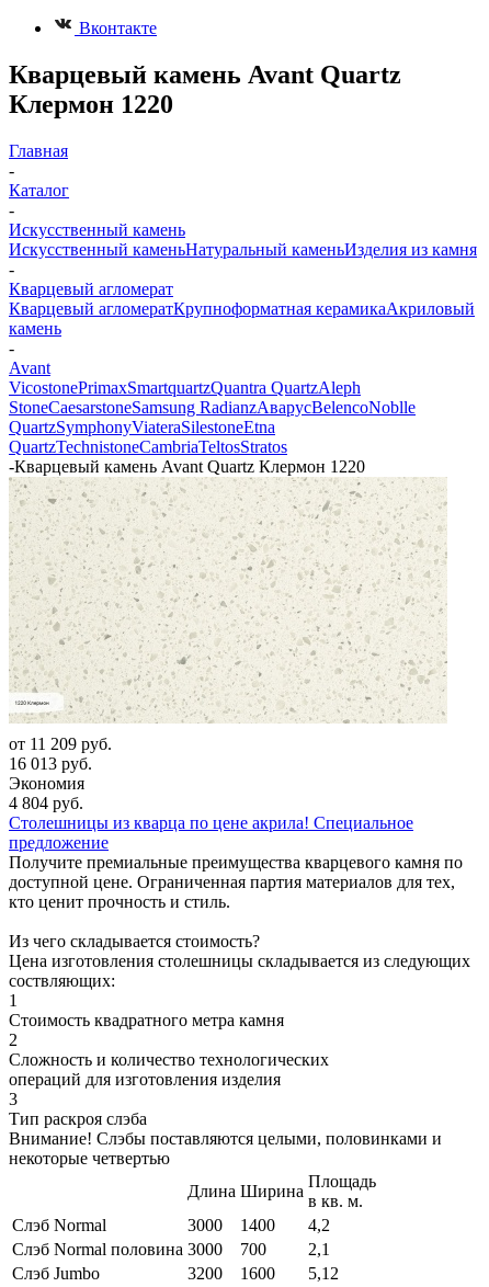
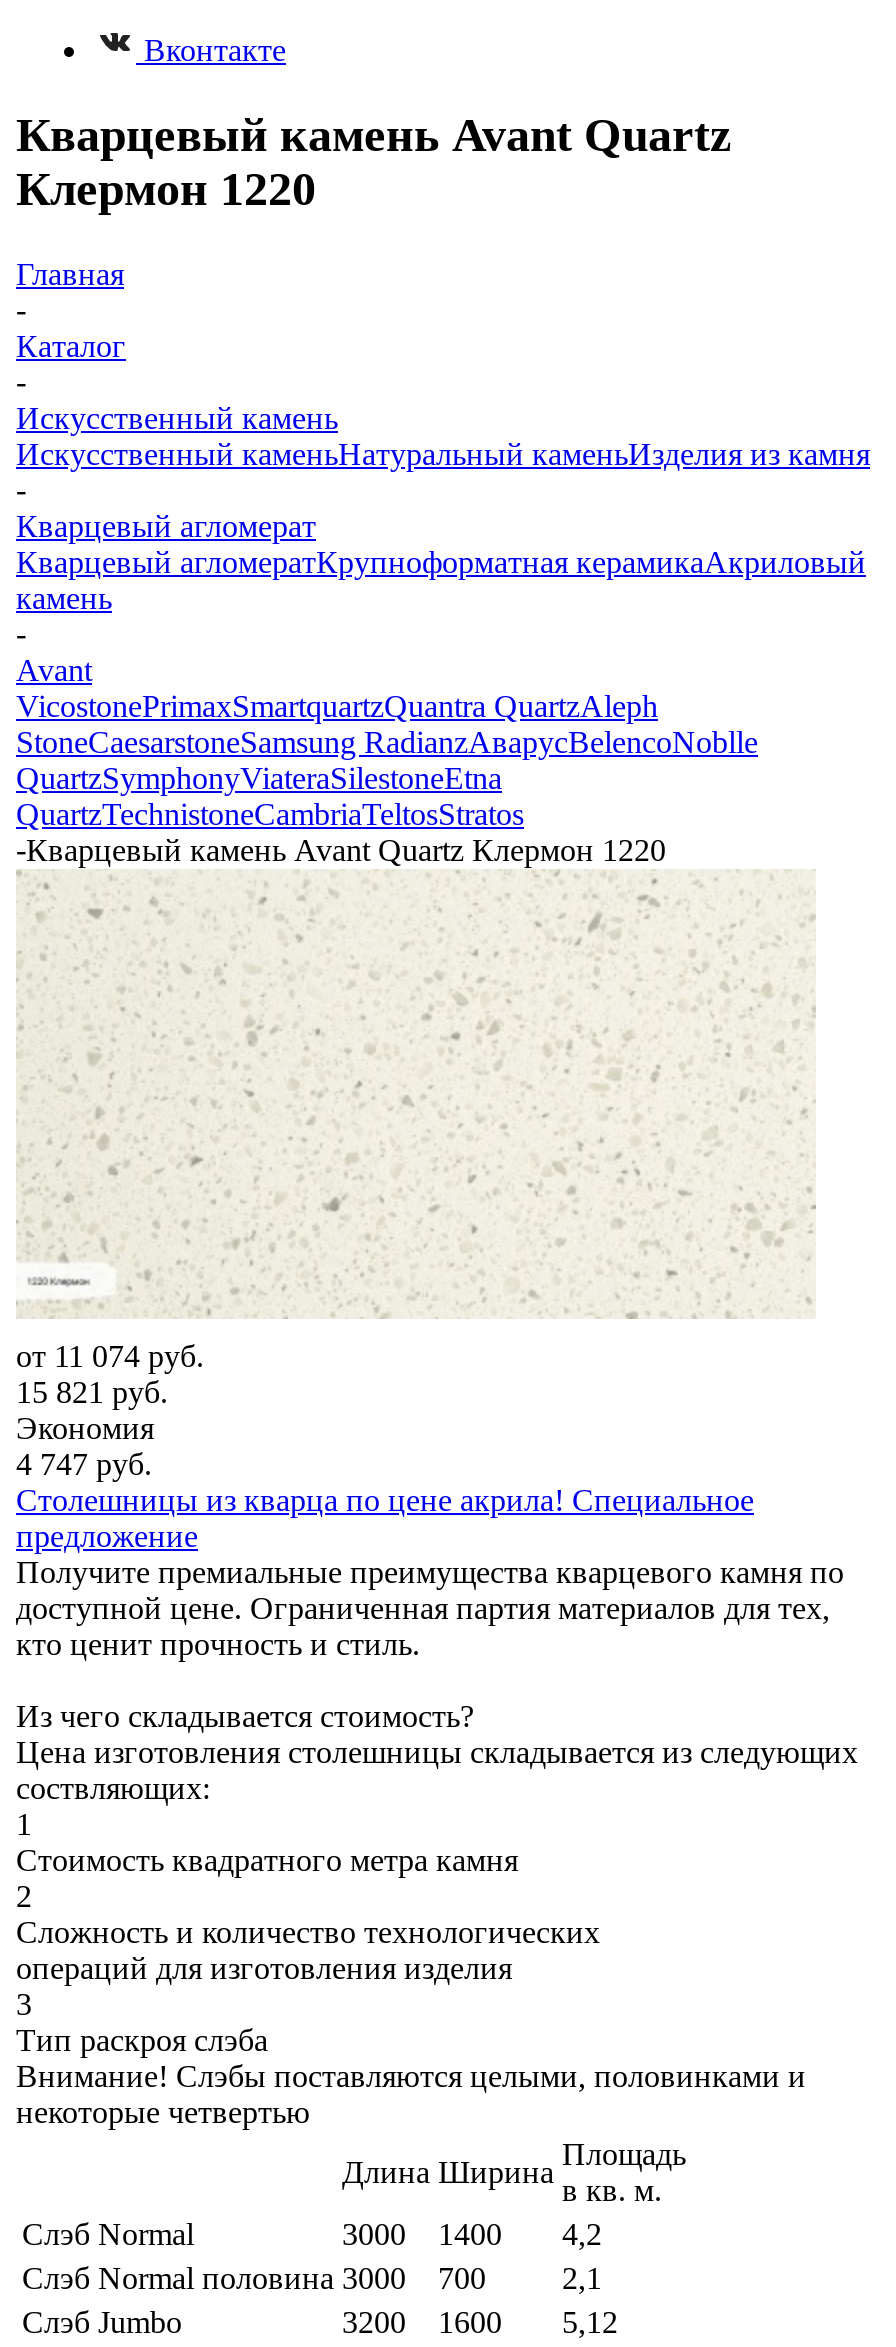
[9,734,112,753] от 11 209 руб. -> [16,1339,204,1373] от 11 074 руб.
[9,754,92,773] 16 013 руб. -> [16,1375,168,1409] 15 821 руб.
[9,793,83,812] 4 804 руб. -> [16,1447,152,1481] 4 747 руб.

